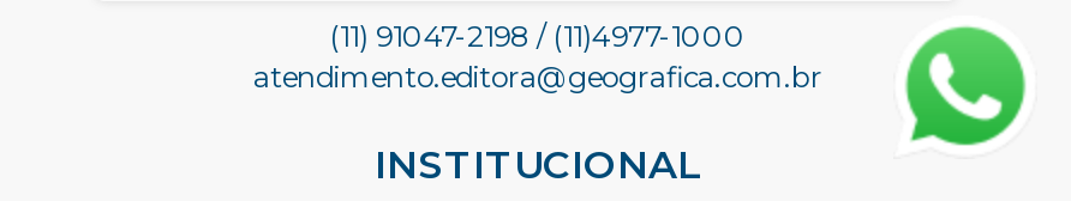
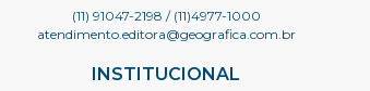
[903,24,1028,148] [image] -> none

